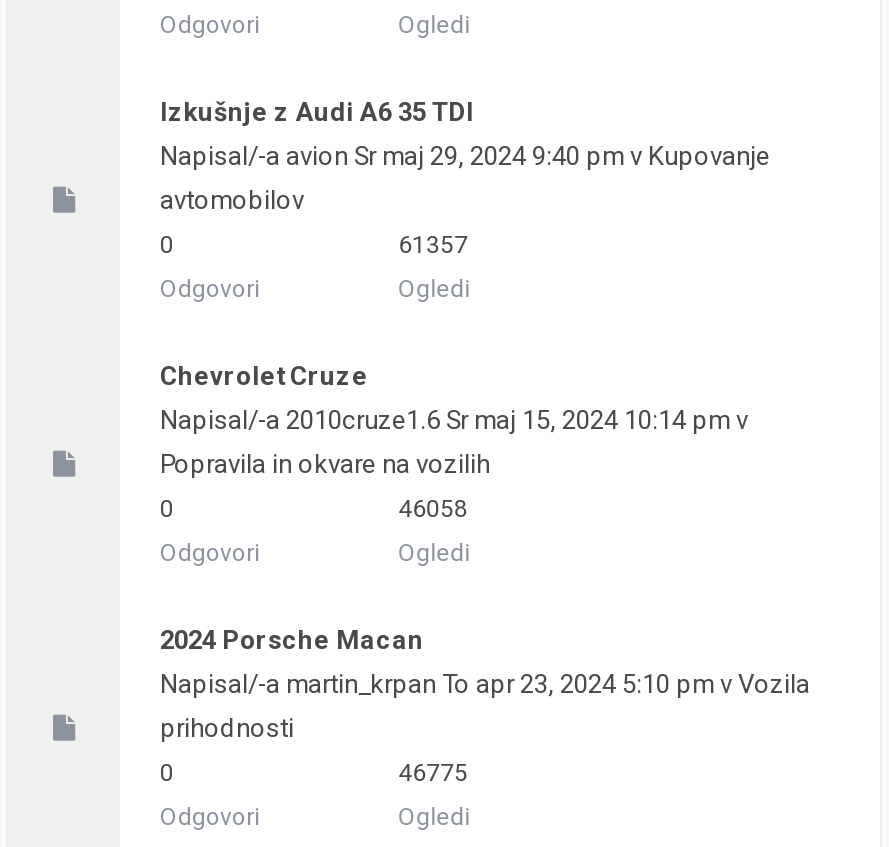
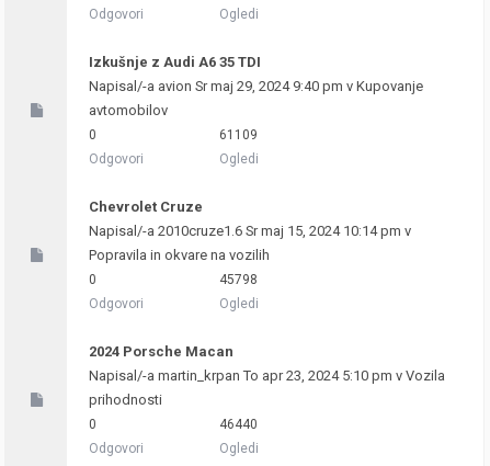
[398,231,468,259] 61357 -> [219,127,258,143] 61109
[398,495,468,523] 46058 -> [219,272,258,287] 45798
[398,759,468,787] 46775 -> [219,417,258,432] 46440

